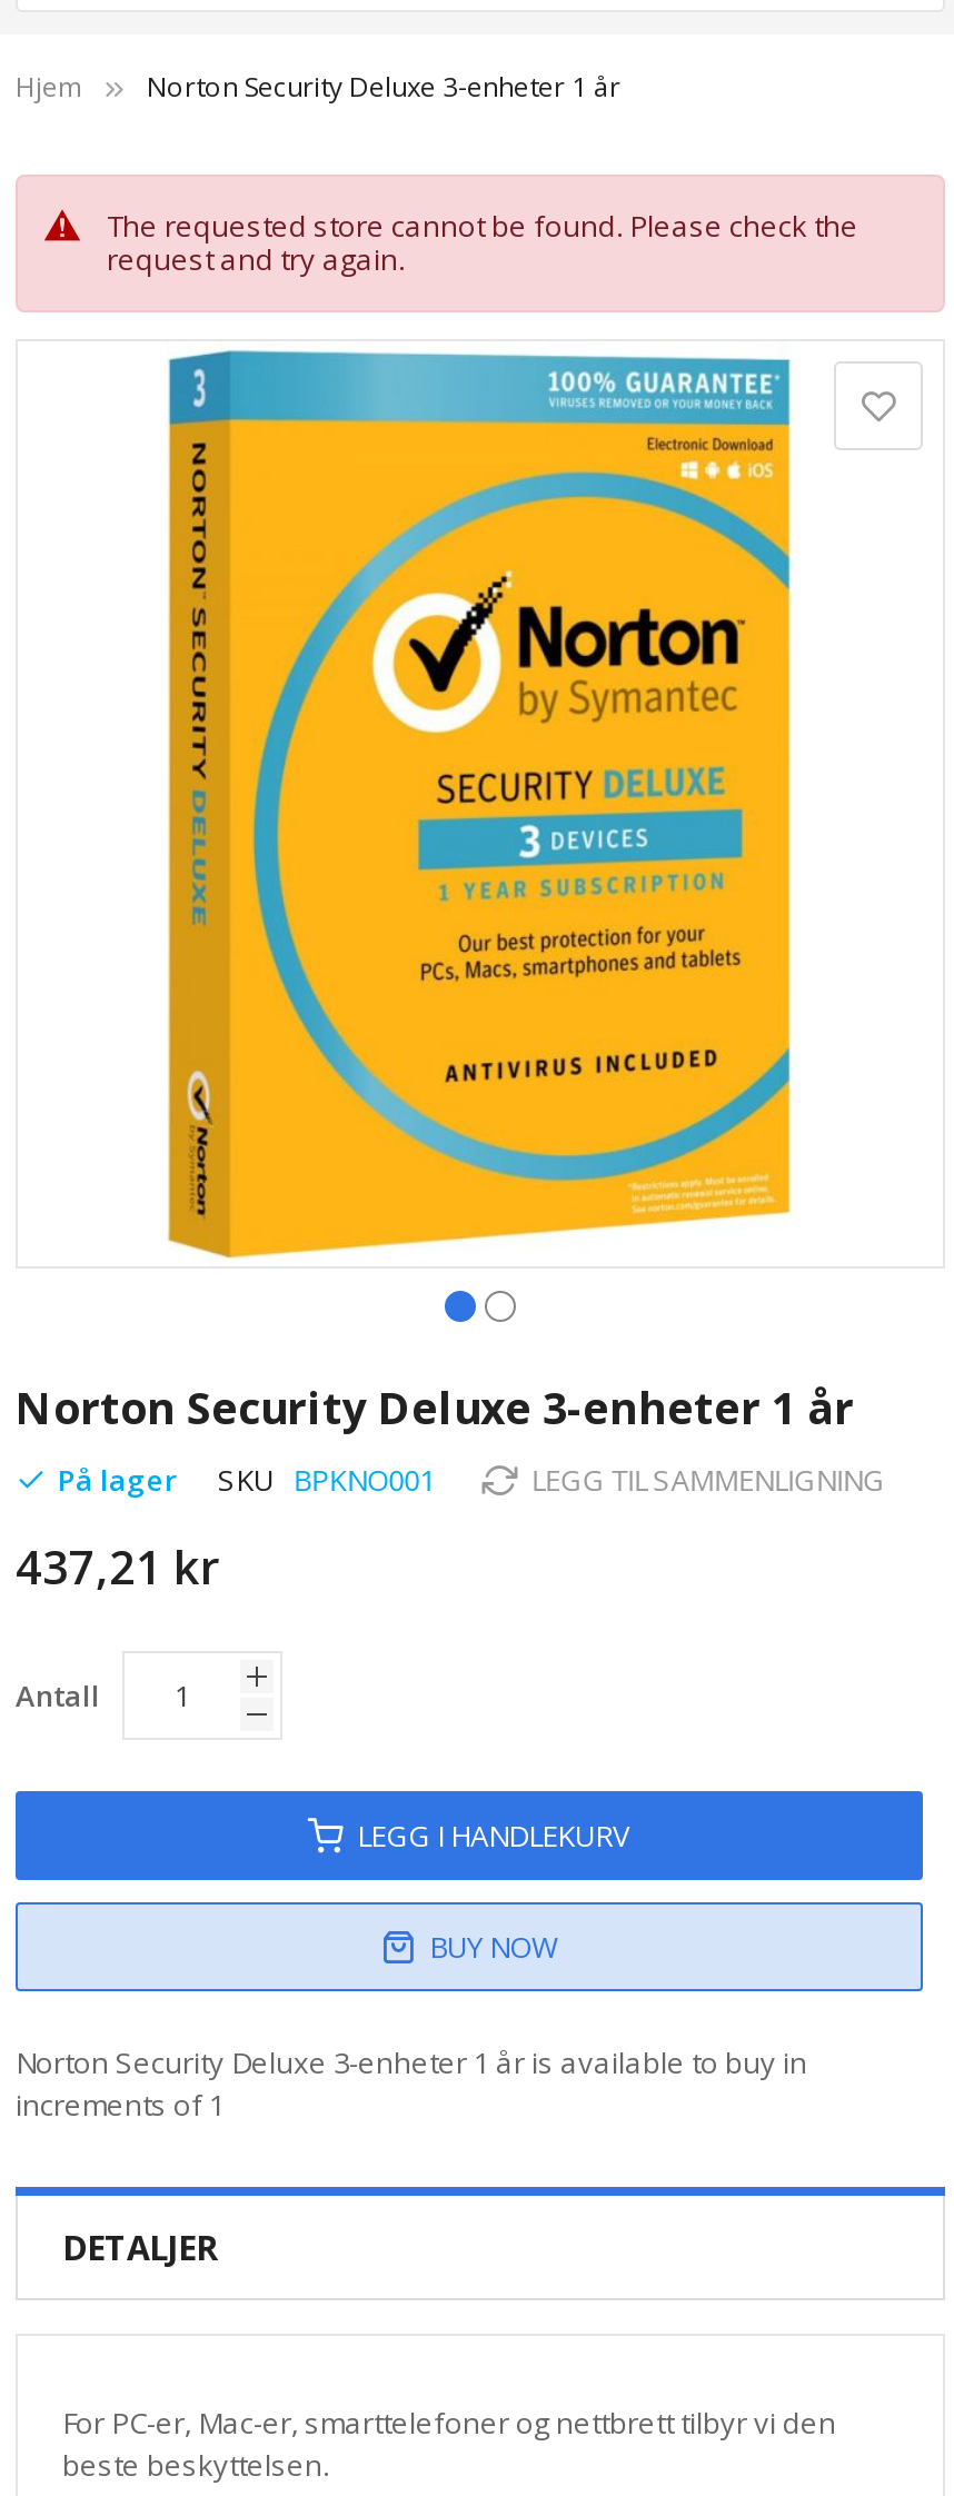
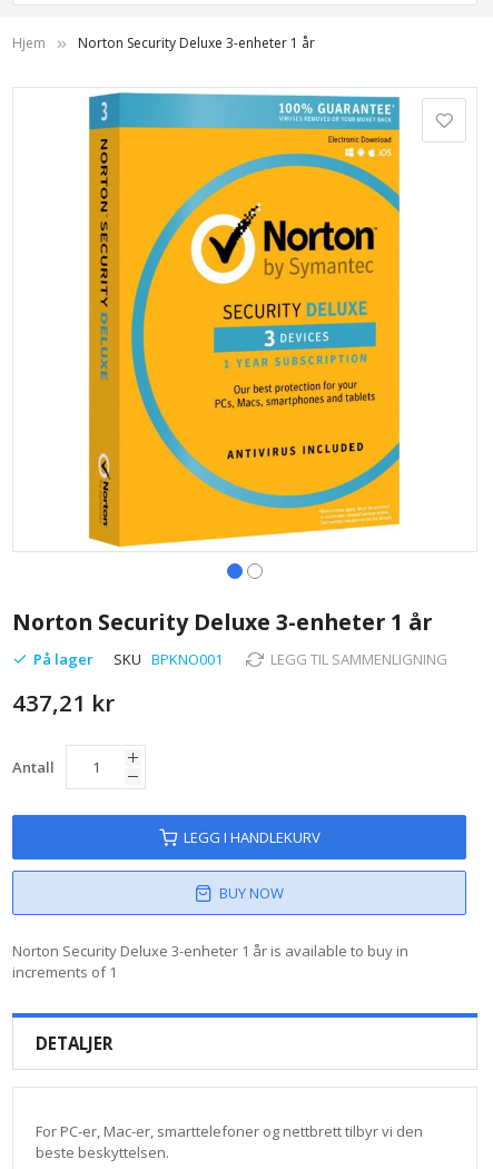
[107,206,858,279] The requested store cannot be found. Please check the | request and try again. -> none

